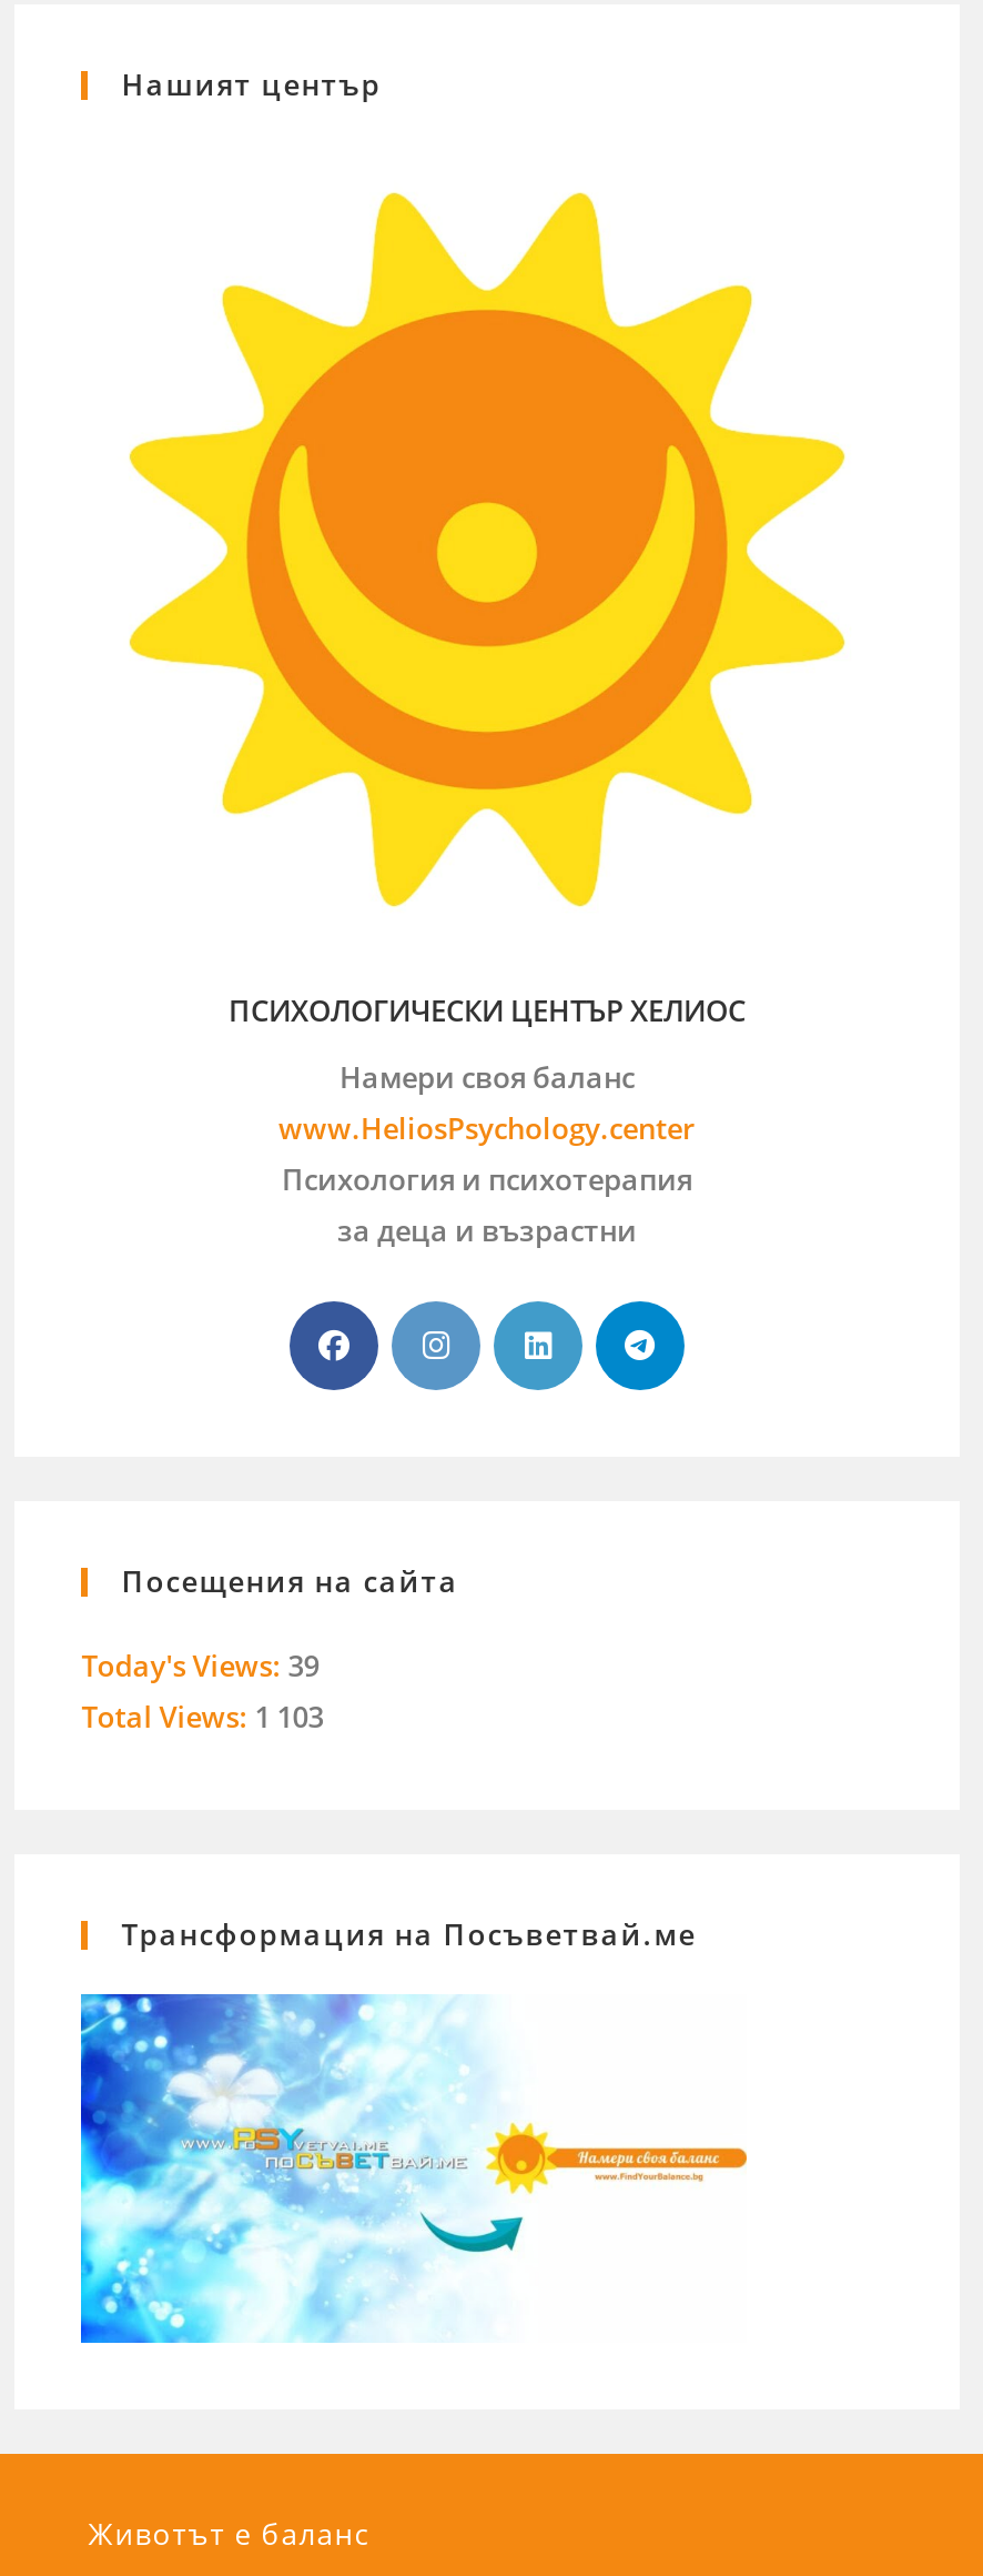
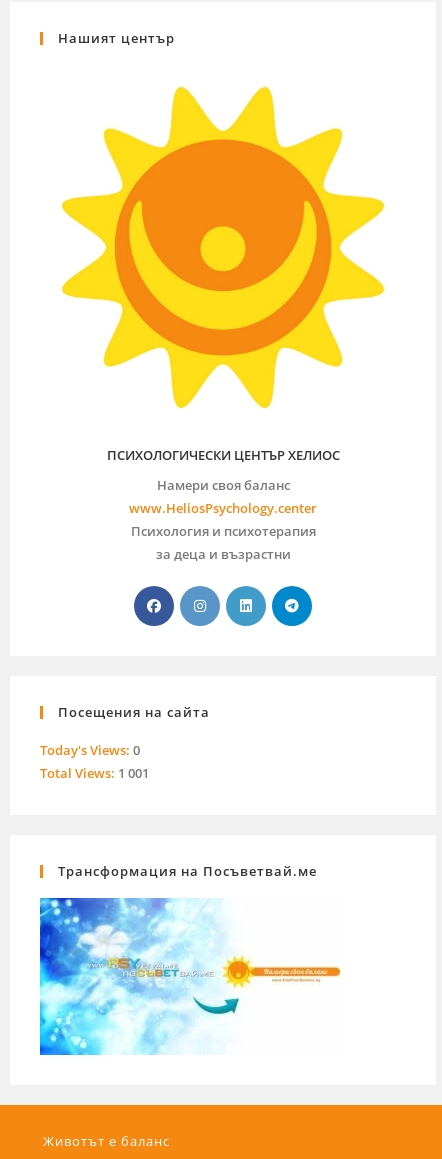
[81,1647,319,1687] Today's Views: 39 -> [40,741,140,759] Today's Views: 0
[81,1698,323,1738] Total Views: 1 103 -> [40,764,149,782] Total Views: 1 001

